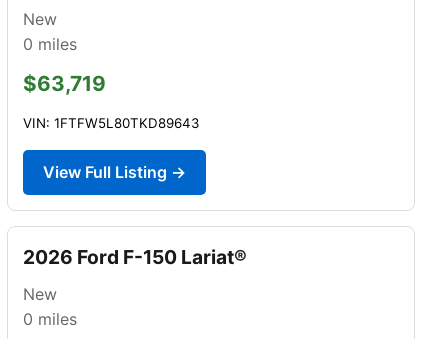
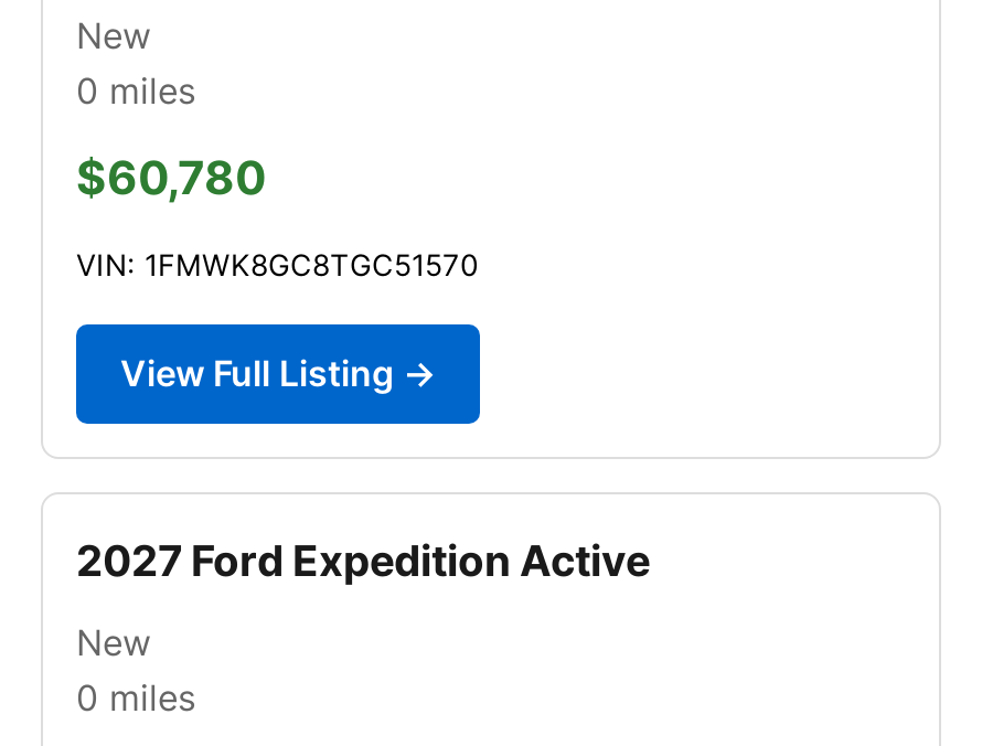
[23,71,106,96] $63,719 -> [76,150,266,205] $60,780
[23,115,199,131] VIN: 1FTFW5L80TKD89643 -> [76,247,478,282] VIN: 1FMWK8GC8TGC51570
[23,245,247,269] 2026 Ford F-150 Lariat® -> [76,534,650,587] 2027 Ford Expedition Active

